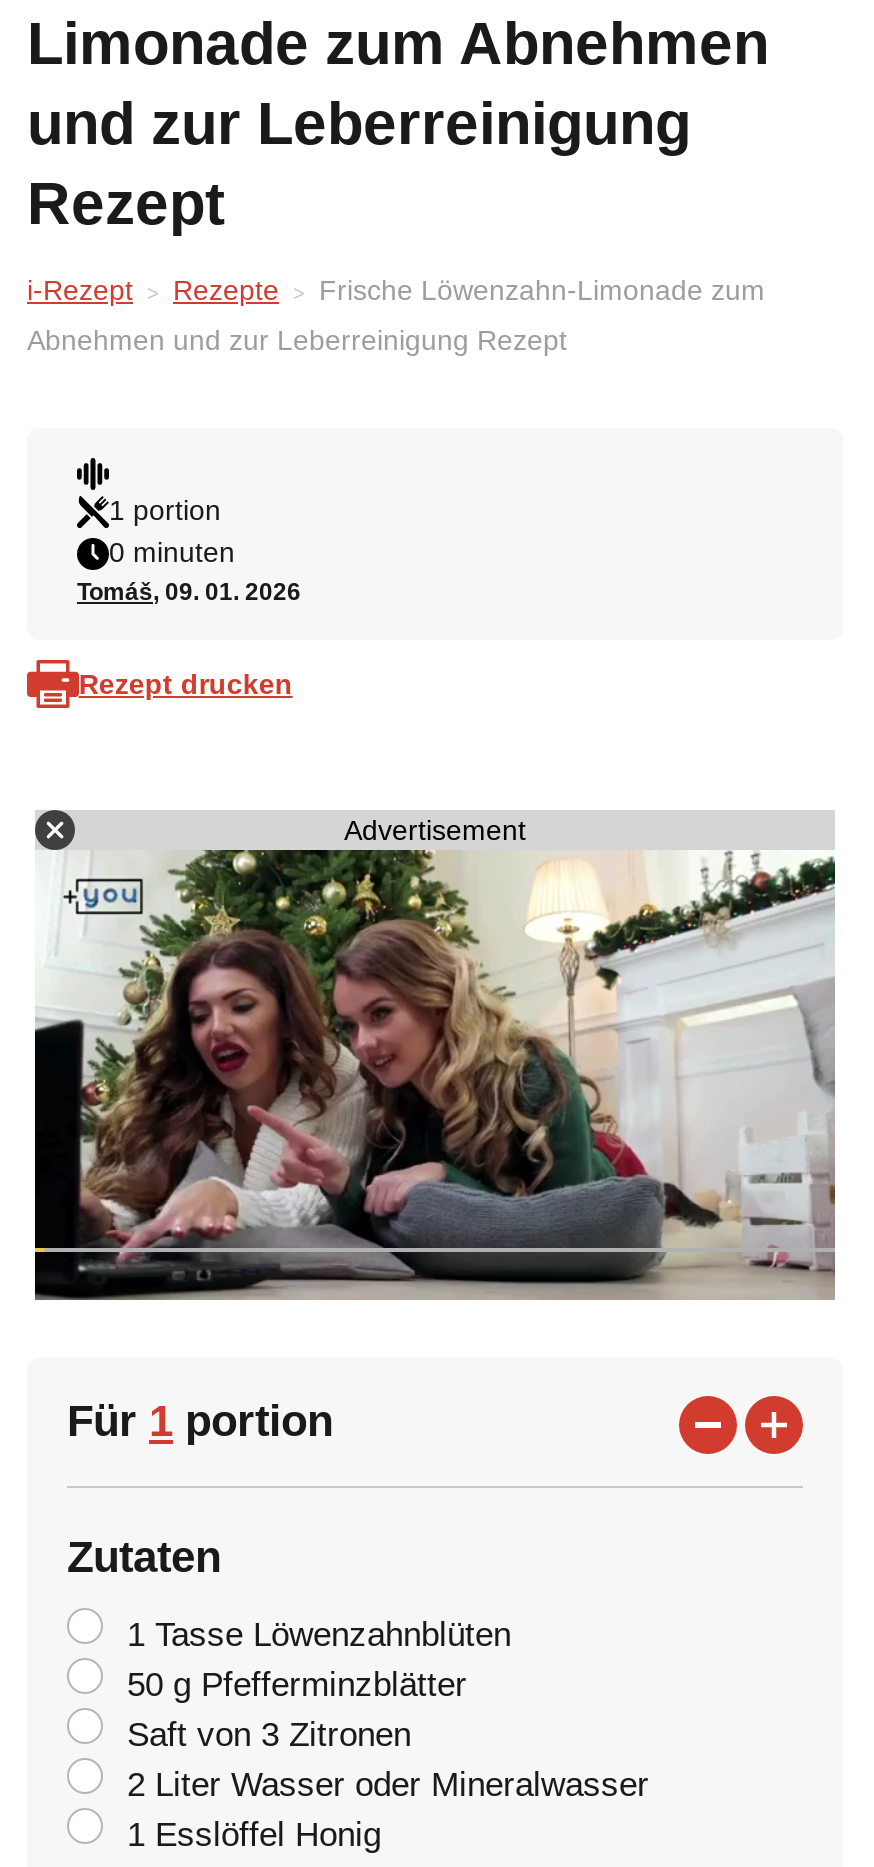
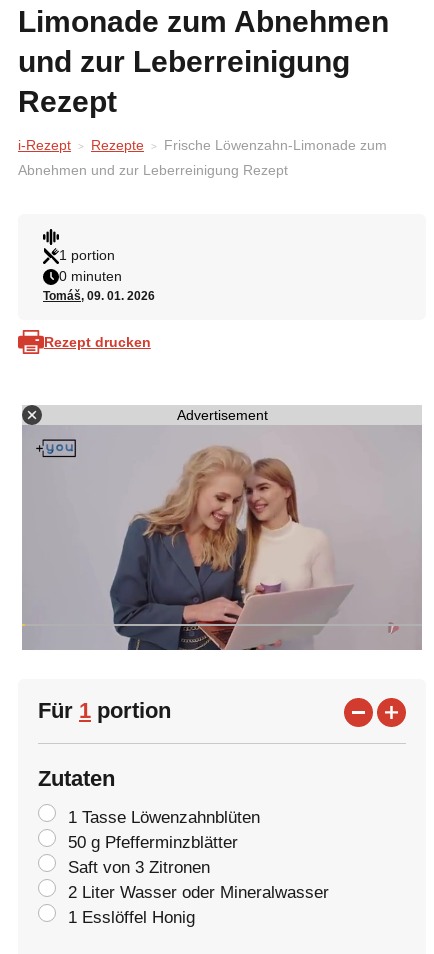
[35,848,835,1300] [image] -> [22,425,422,651] [image]

